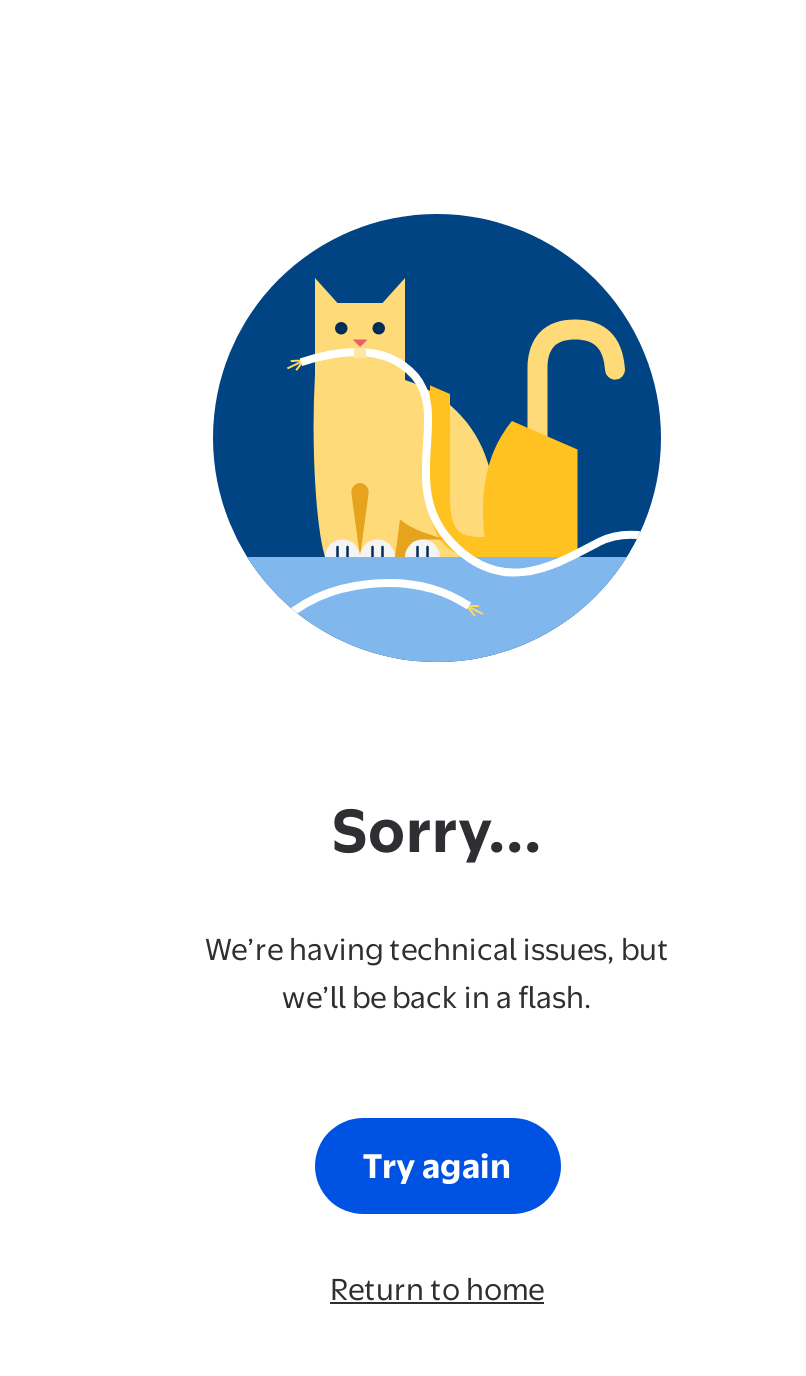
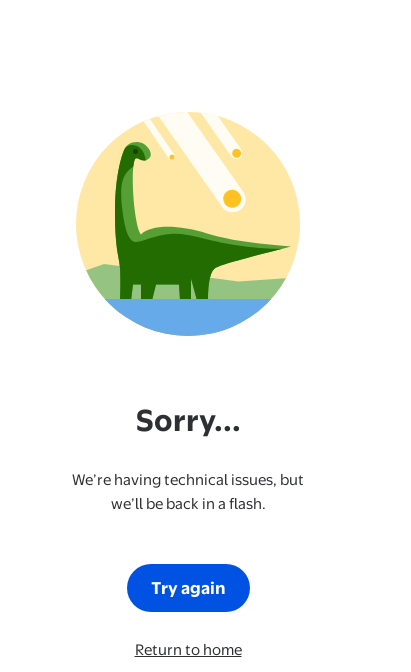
[211,212,663,618] [image] -> [76,112,300,313] [image]

